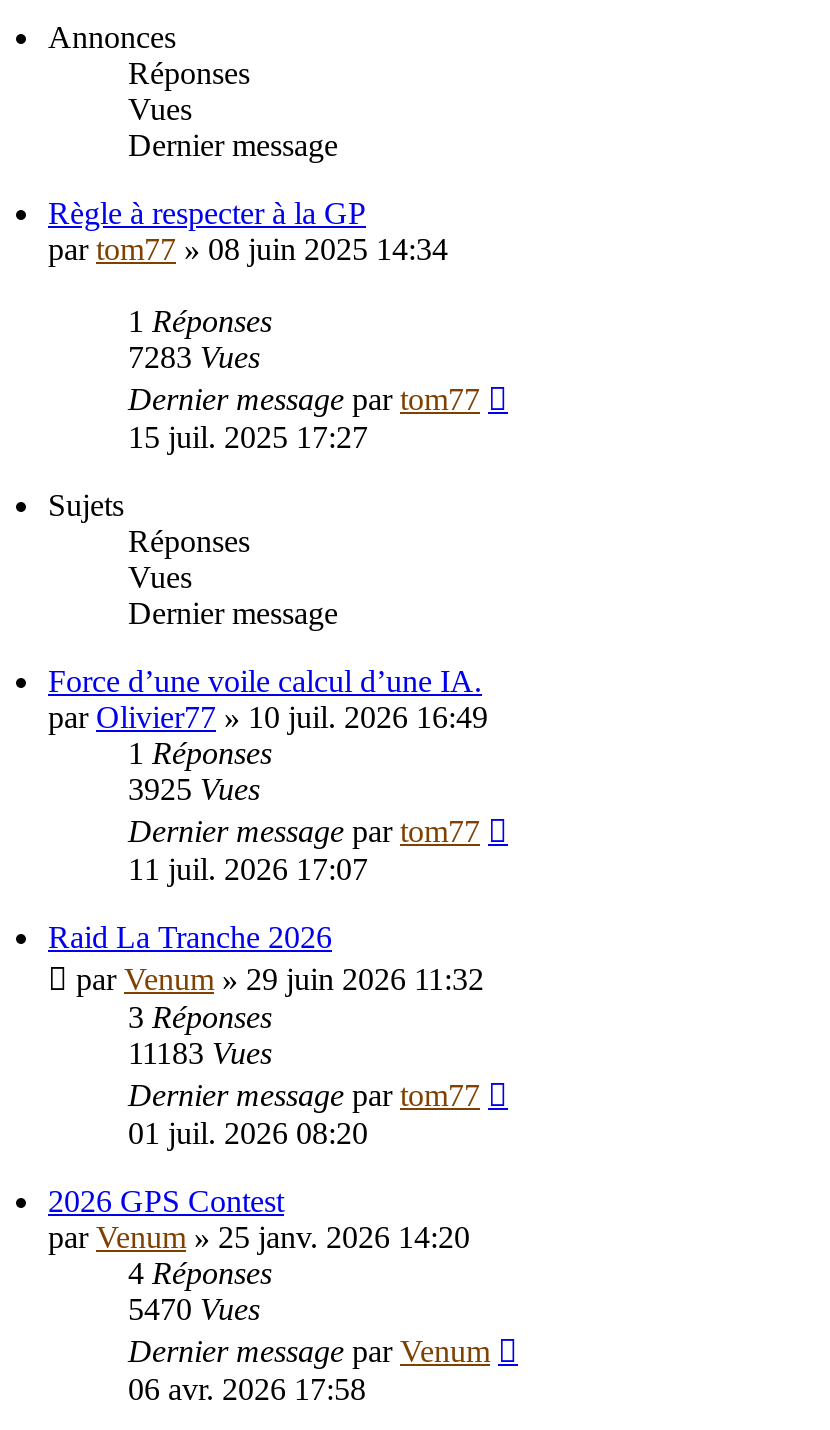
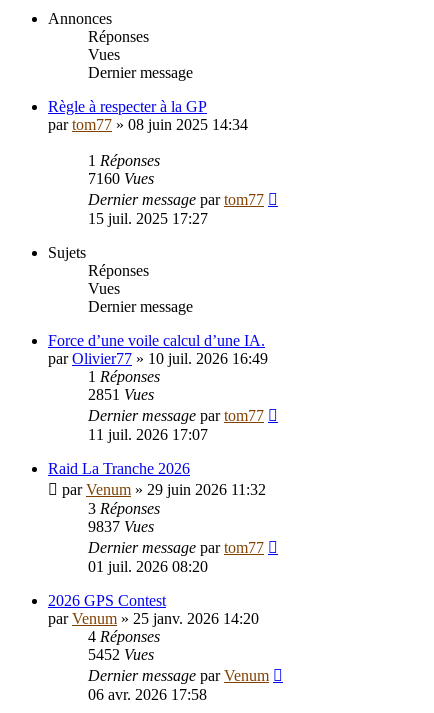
[128,340,260,374] 7283 Vues -> [88,170,154,187] 7160 Vues
[128,772,260,806] 3925 Vues -> [88,386,154,403] 2851 Vues
[128,1036,272,1070] 11183 Vues -> [88,518,154,535] 9837 Vues
[128,1292,260,1326] 5470 Vues -> [88,646,154,663] 5452 Vues

